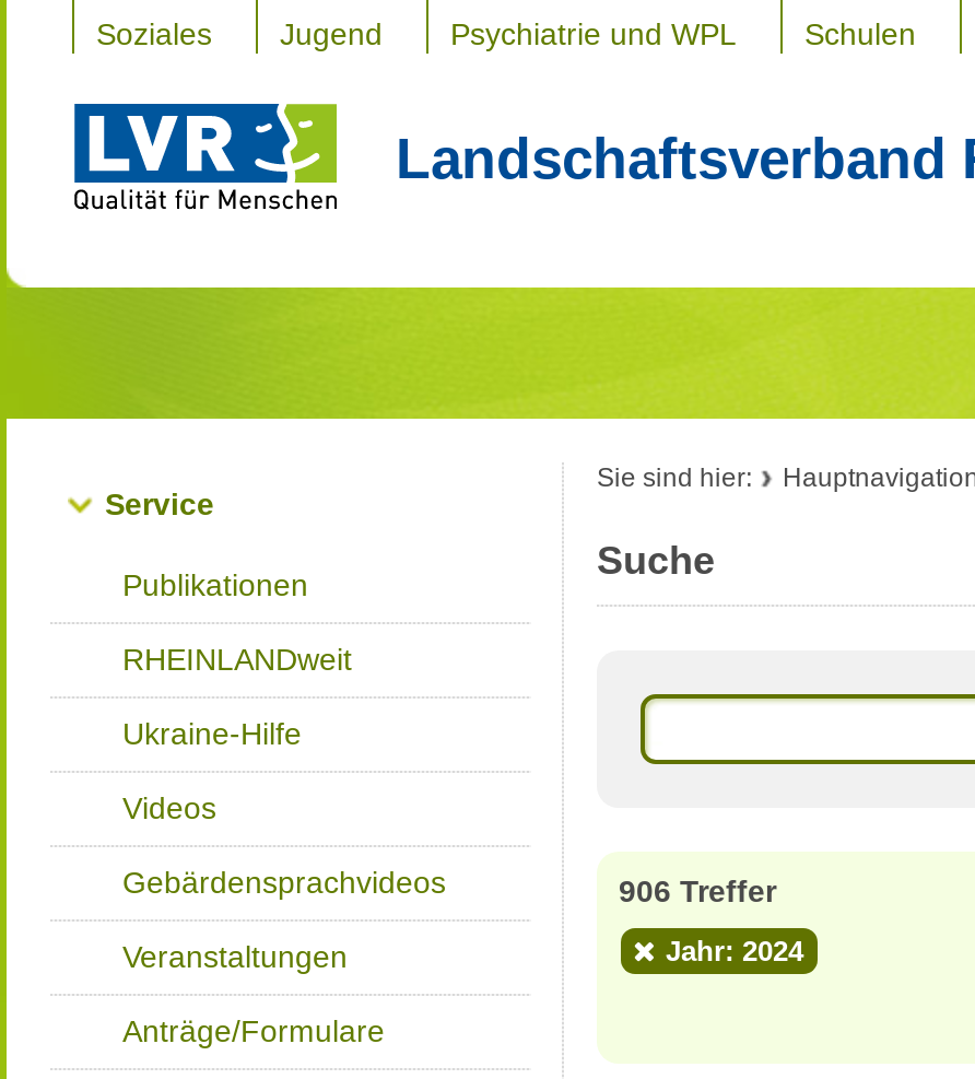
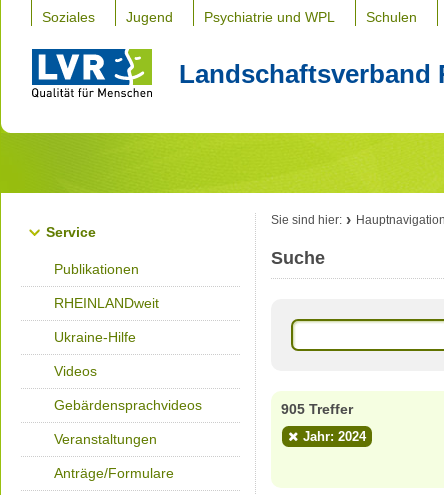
[619,873,776,908] 906 Treffer -> [281,401,353,417] 905 Treffer

